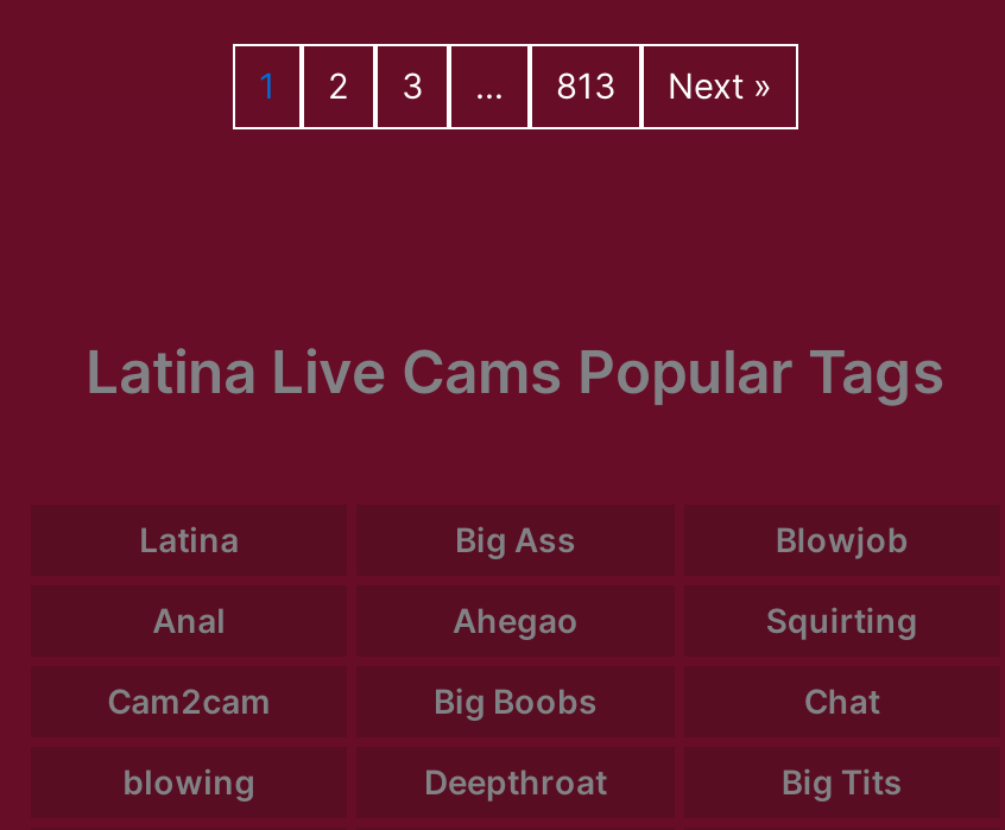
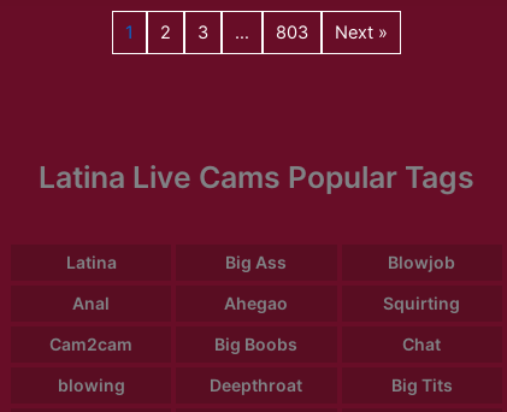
[556,65,615,107] 813 -> [276,22,308,44] 803

